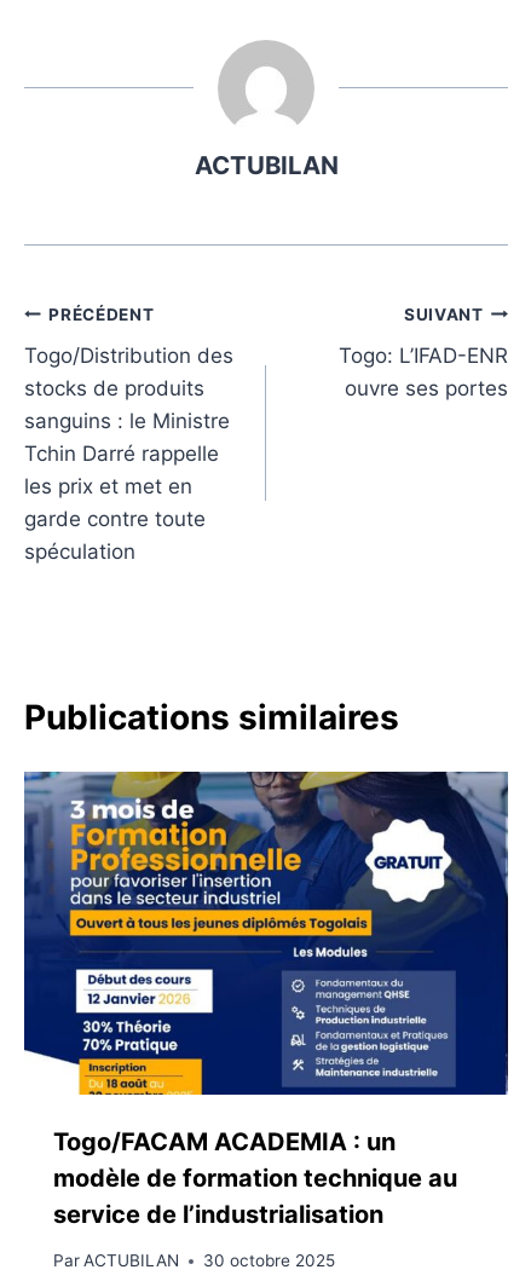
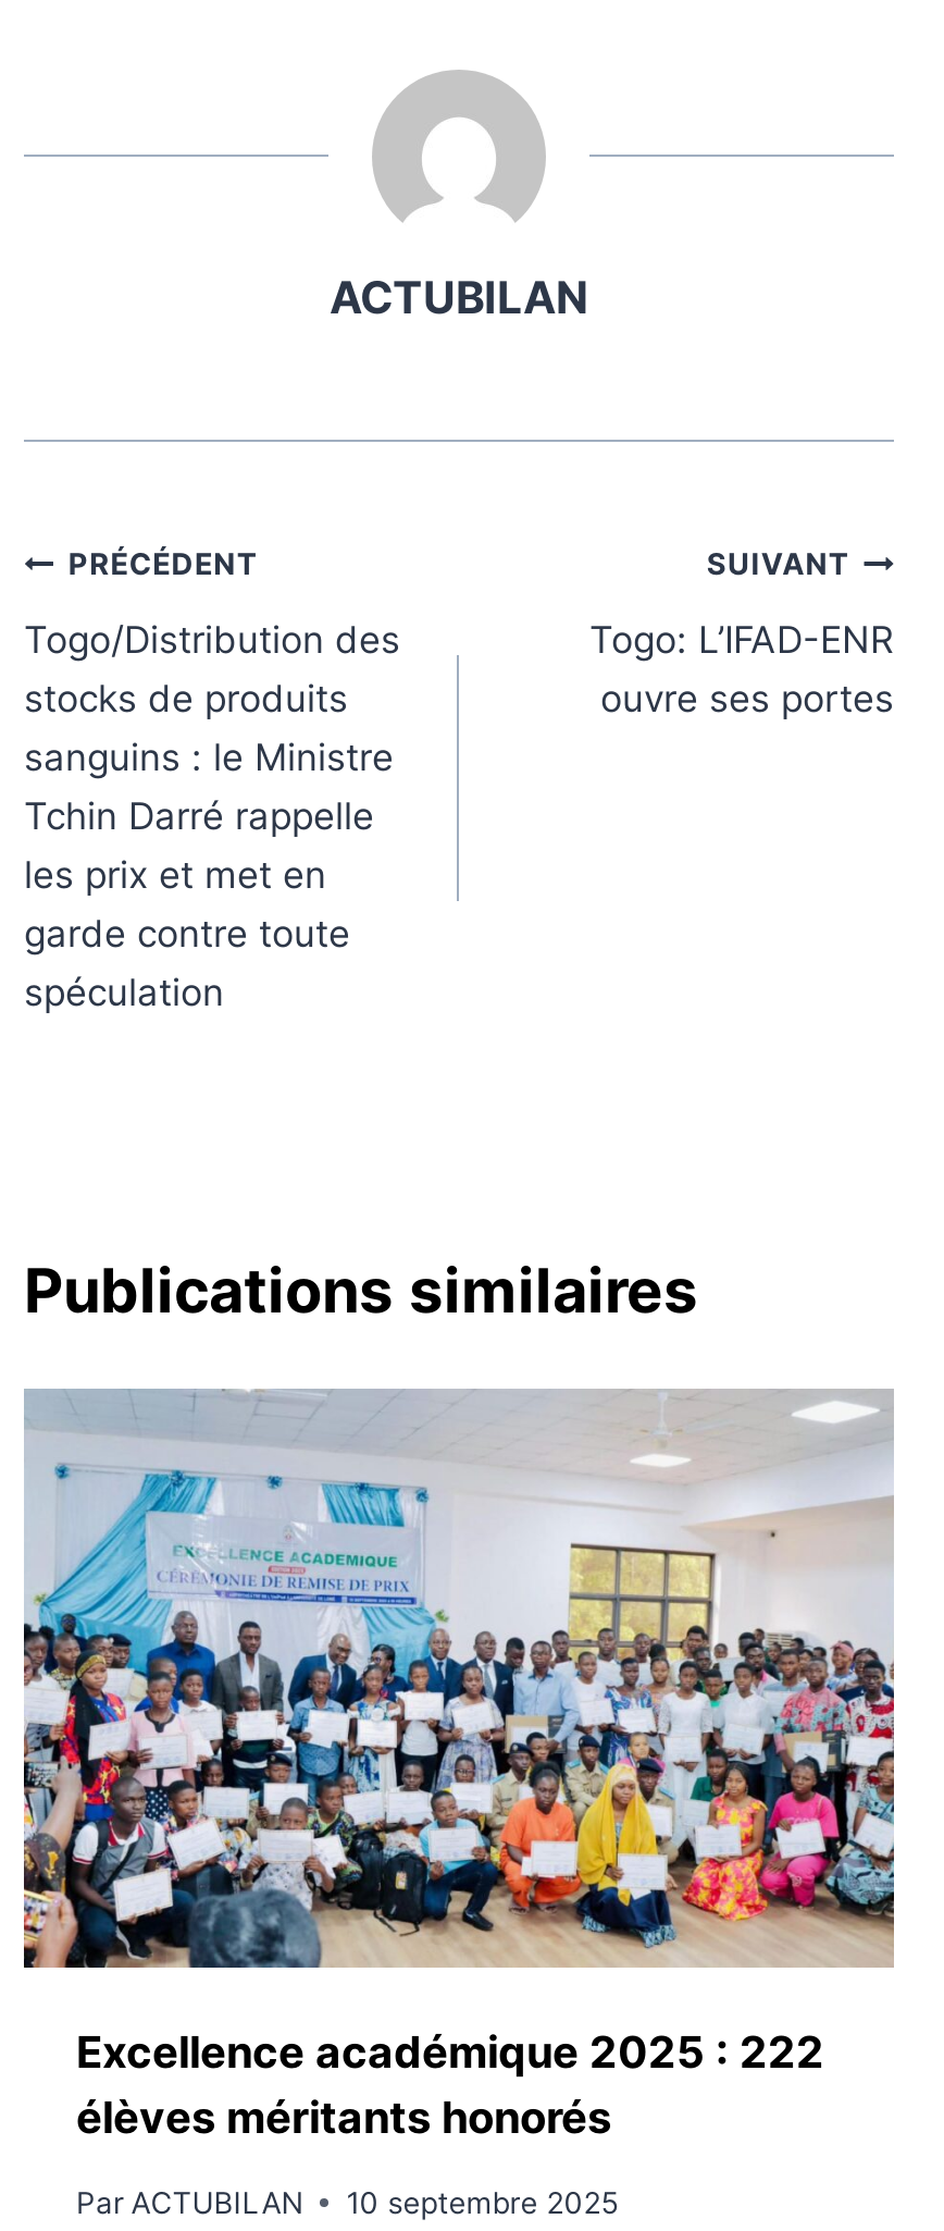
[23,771,509,1229] [image] | Togo/FACAM ACADEMIA : un | modèle de formation technique au | service de l’industrialisation -> [22,1388,896,2145] [image] | Excellence académique 2025 : 222 | élèves méritants honorés
[53,1251,335,1271] Par ACTUBILAN 30 octobre 2025 -> [76,2185,618,2220] Par ACTUBILAN 10 septembre 2025

